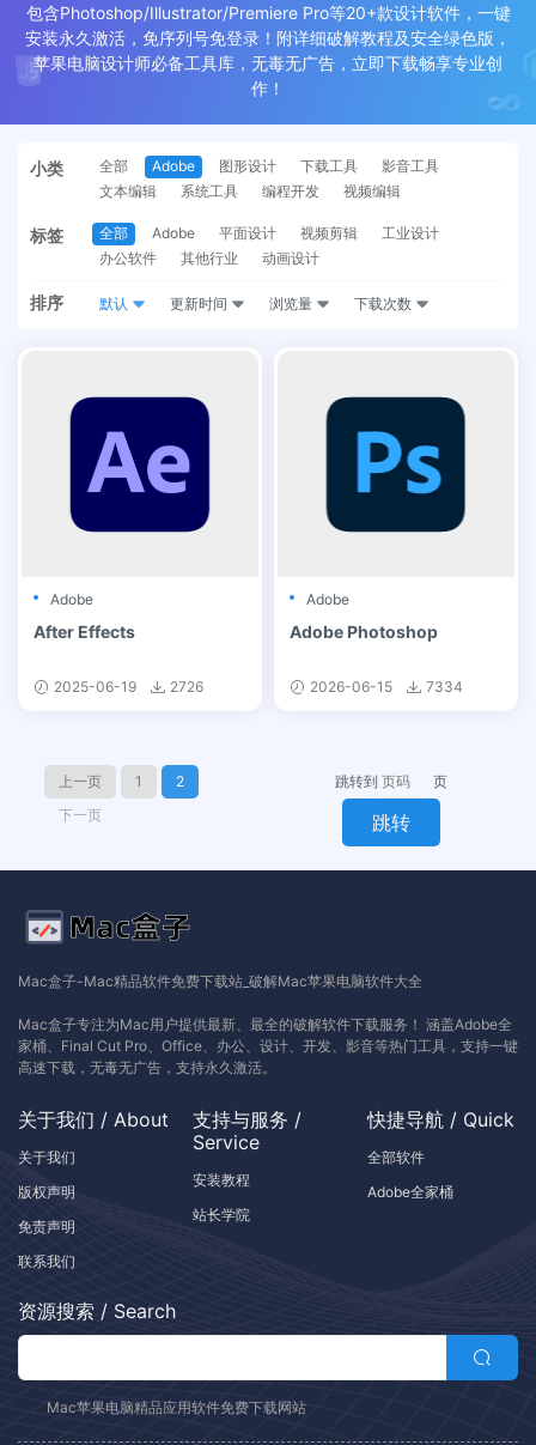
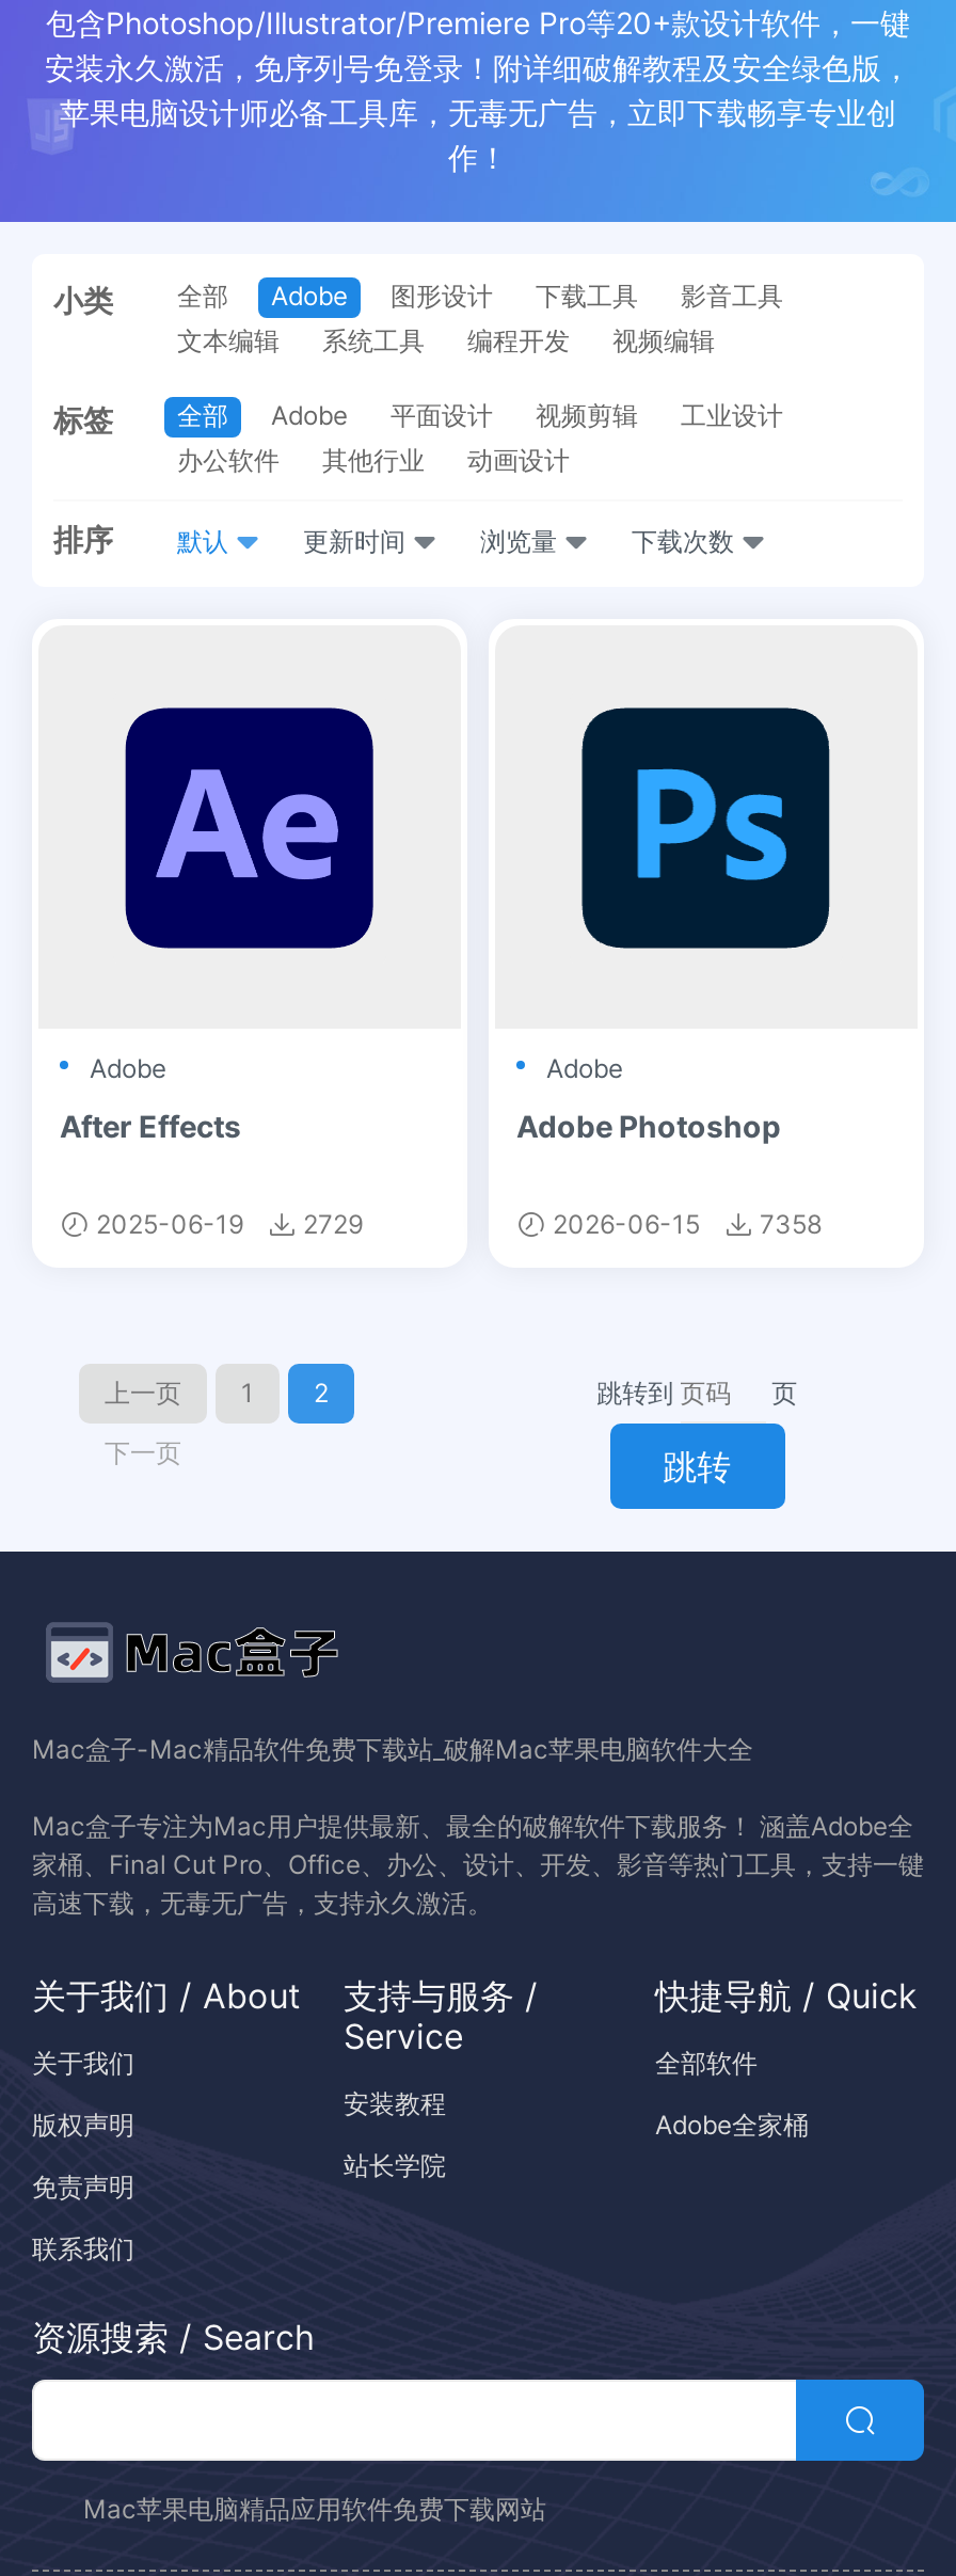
[50,678,203,696] 2025-06-19 2726 -> [90,1209,363,1241] 2025-06-19 2729
[306,678,463,696] 2026-06-15 7334 -> [546,1209,822,1241] 2026-06-15 7358

